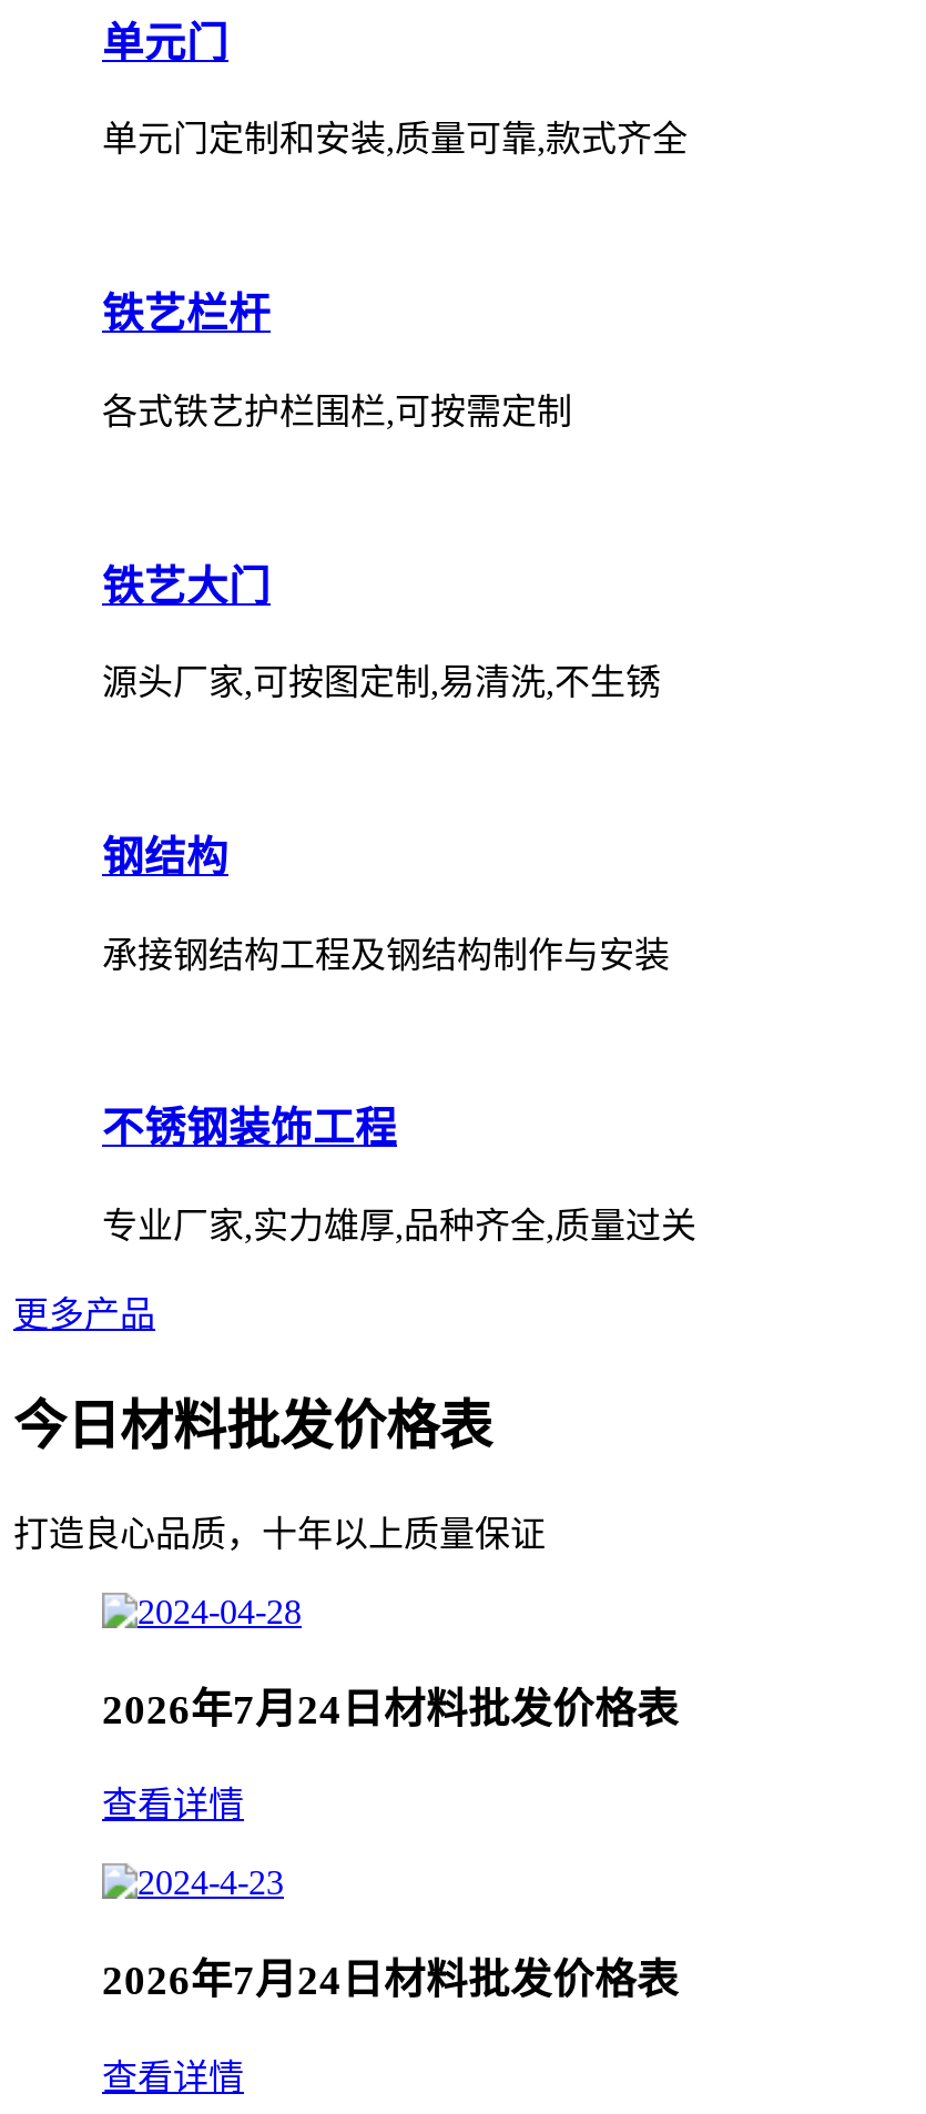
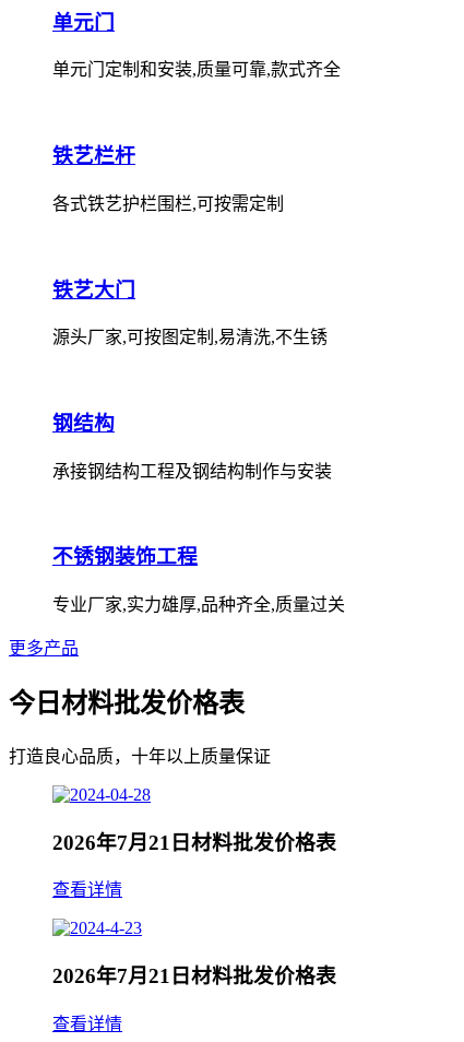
[102,1685,679,1732] 2026年7月24日材料批发价格表 -> [52,831,336,854] 2026年7月21日材料批发价格表
[102,1957,679,2004] 2026年7月24日材料批发价格表 -> [52,965,336,988] 2026年7月21日材料批发价格表

